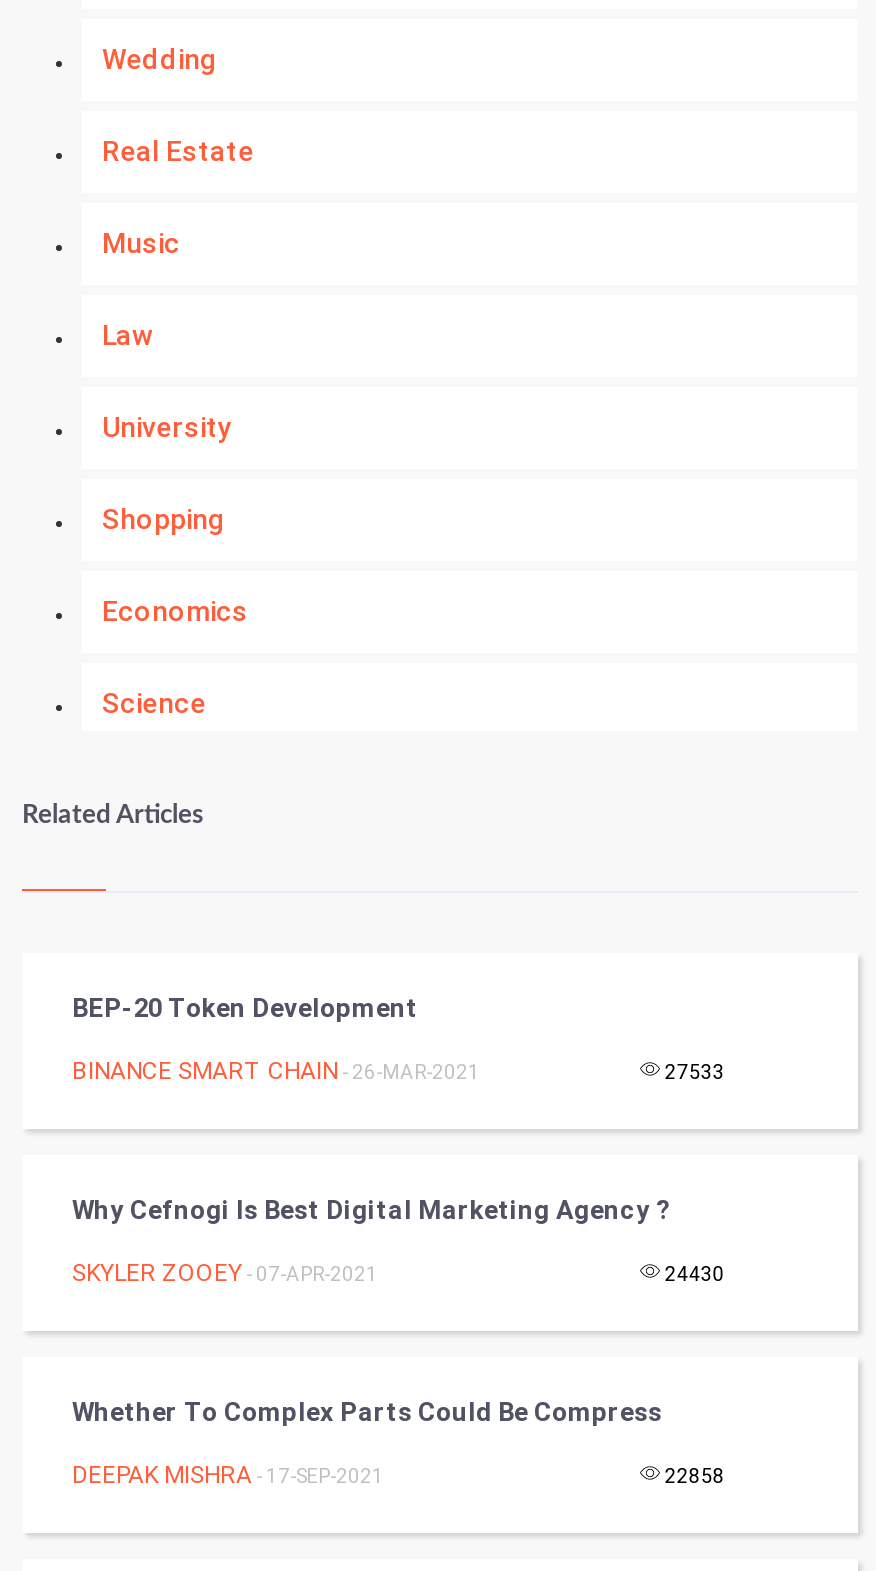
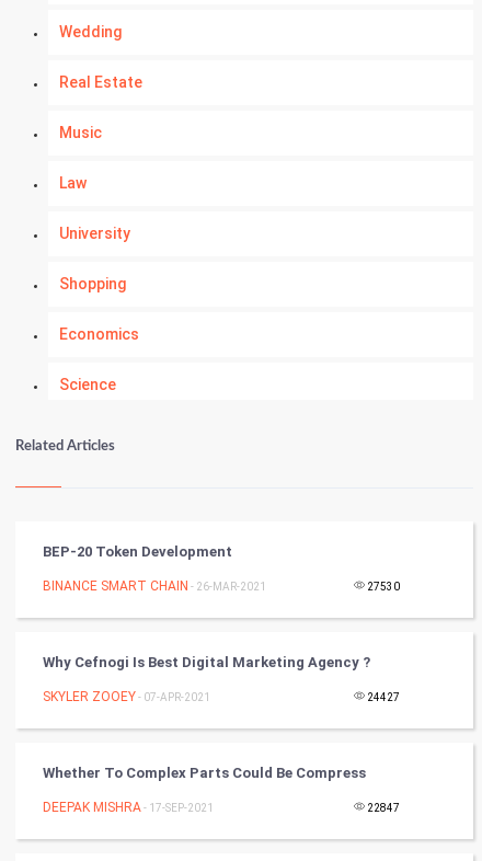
[660,1061,724,1083] 27533 -> [365,580,400,593] 27530
[660,1263,724,1285] 24430 -> [365,691,400,703] 24427
[660,1465,724,1487] 22858 -> [365,802,400,814] 22847

